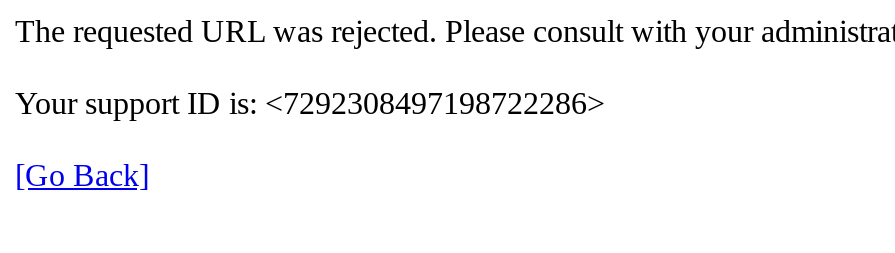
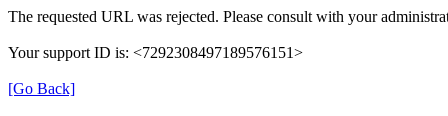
[15,86,605,120] Your support ID is: <7292308497198722286> -> [8,44,303,61] Your support ID is: <7292308497189576151>

